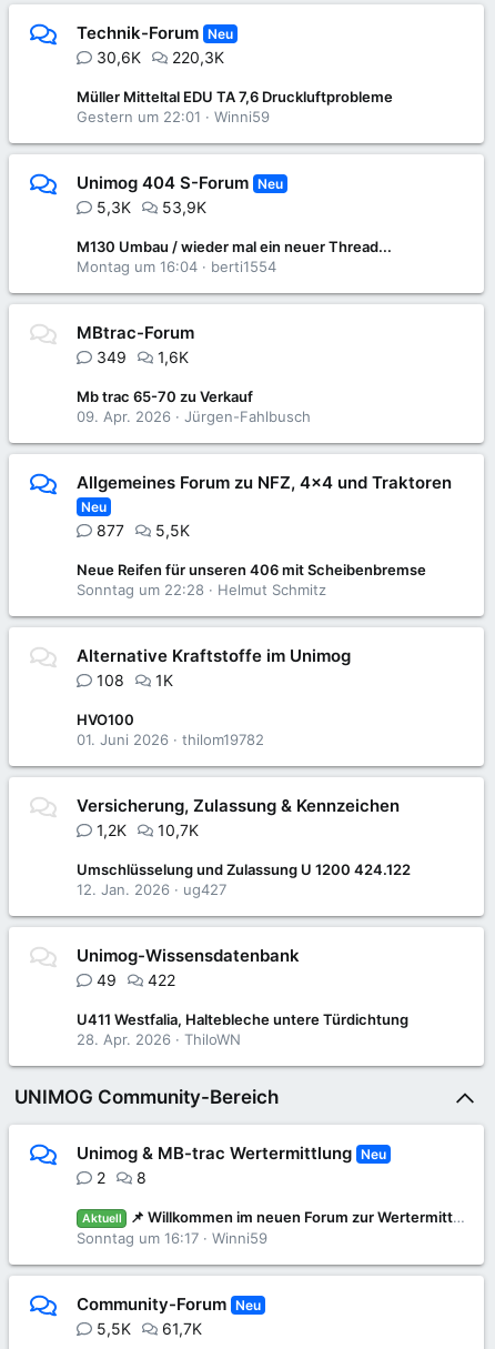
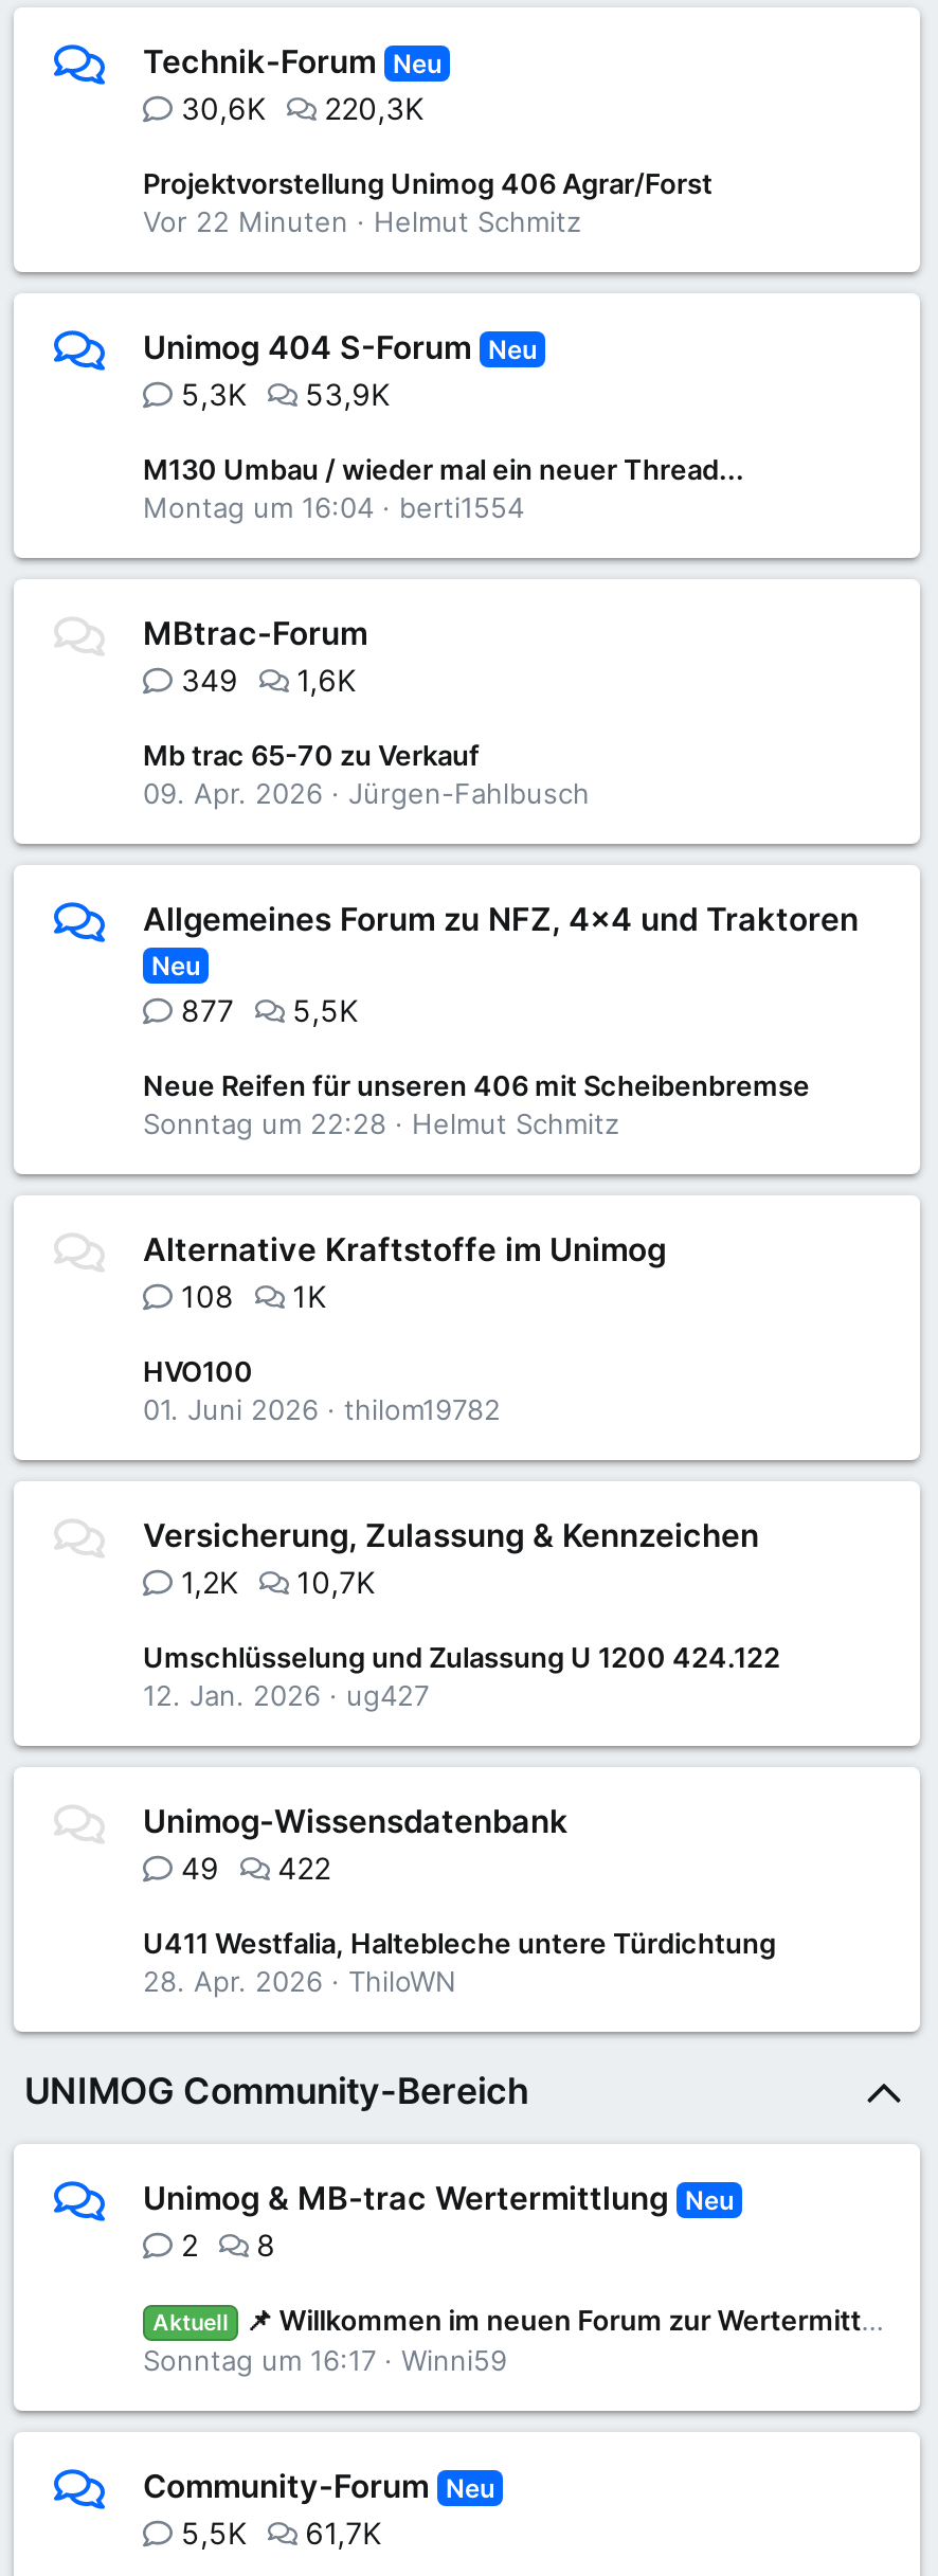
[77,88,393,125] Müller Mitteltal EDU TA 7,6 Druckluftprobleme | Gestern um 22:01 | Winni59 -> [143,166,712,238] Projektvorstellung Unimog 406 Agrar/Forst | Vor 22 Minuten | Helmut Schmitz

